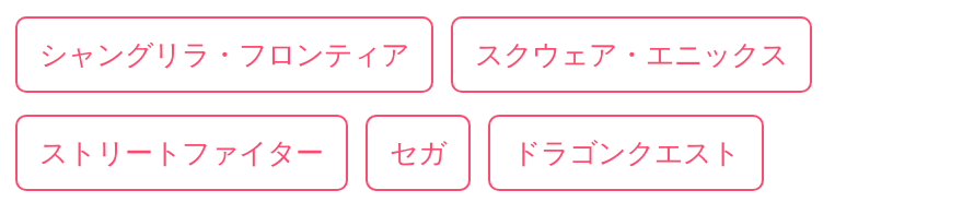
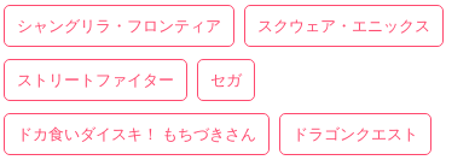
none -> [17,124,256,144] ドカ食いダイスキ！ もちづきさん

